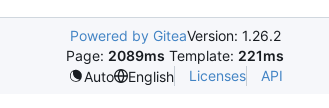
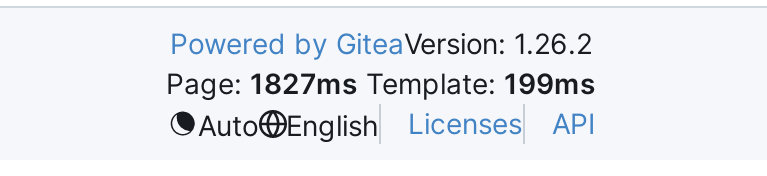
[66,47,284,64] Page: 2089ms Template: 221ms -> [166,66,596,100] Page: 1827ms Template: 199ms

